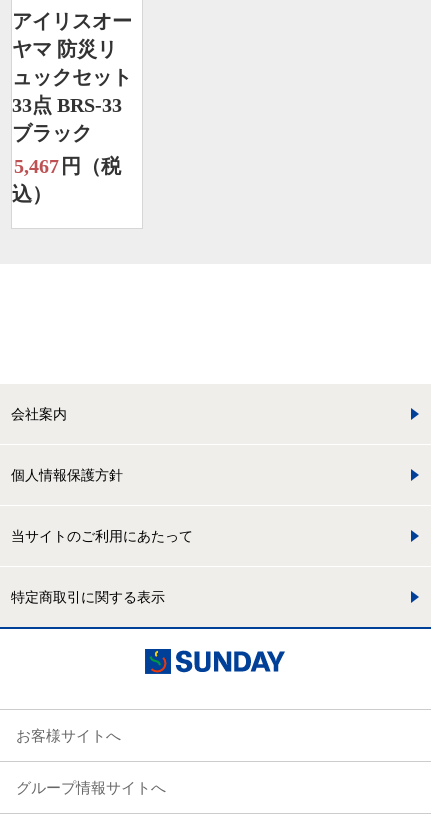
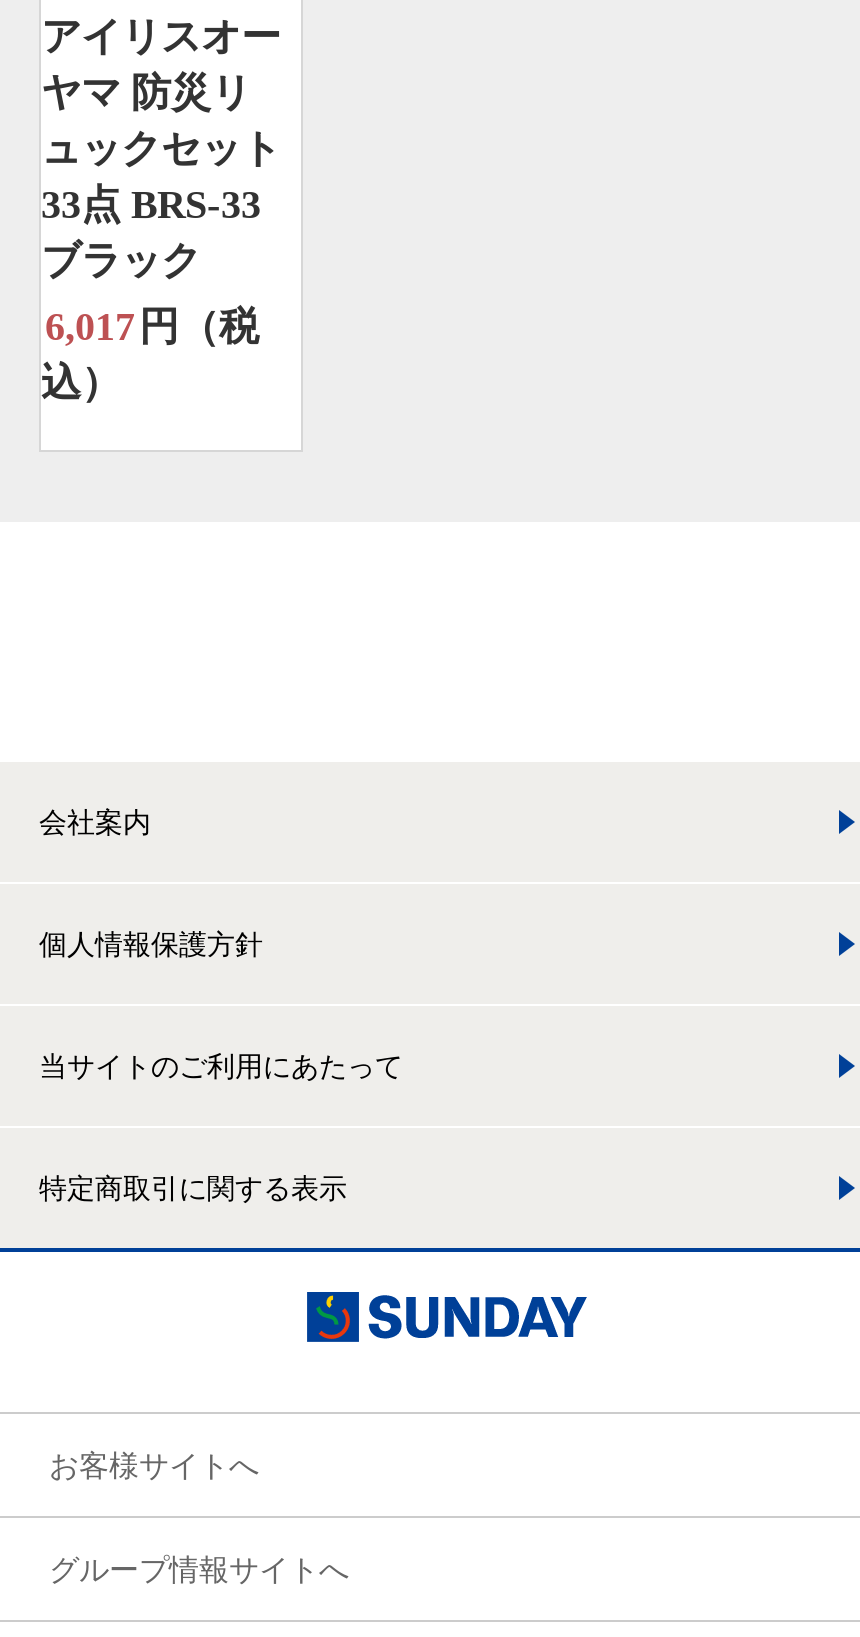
[14,155,121,177] 5,467 円（税 -> [45,304,259,348] 6,017 円（税

